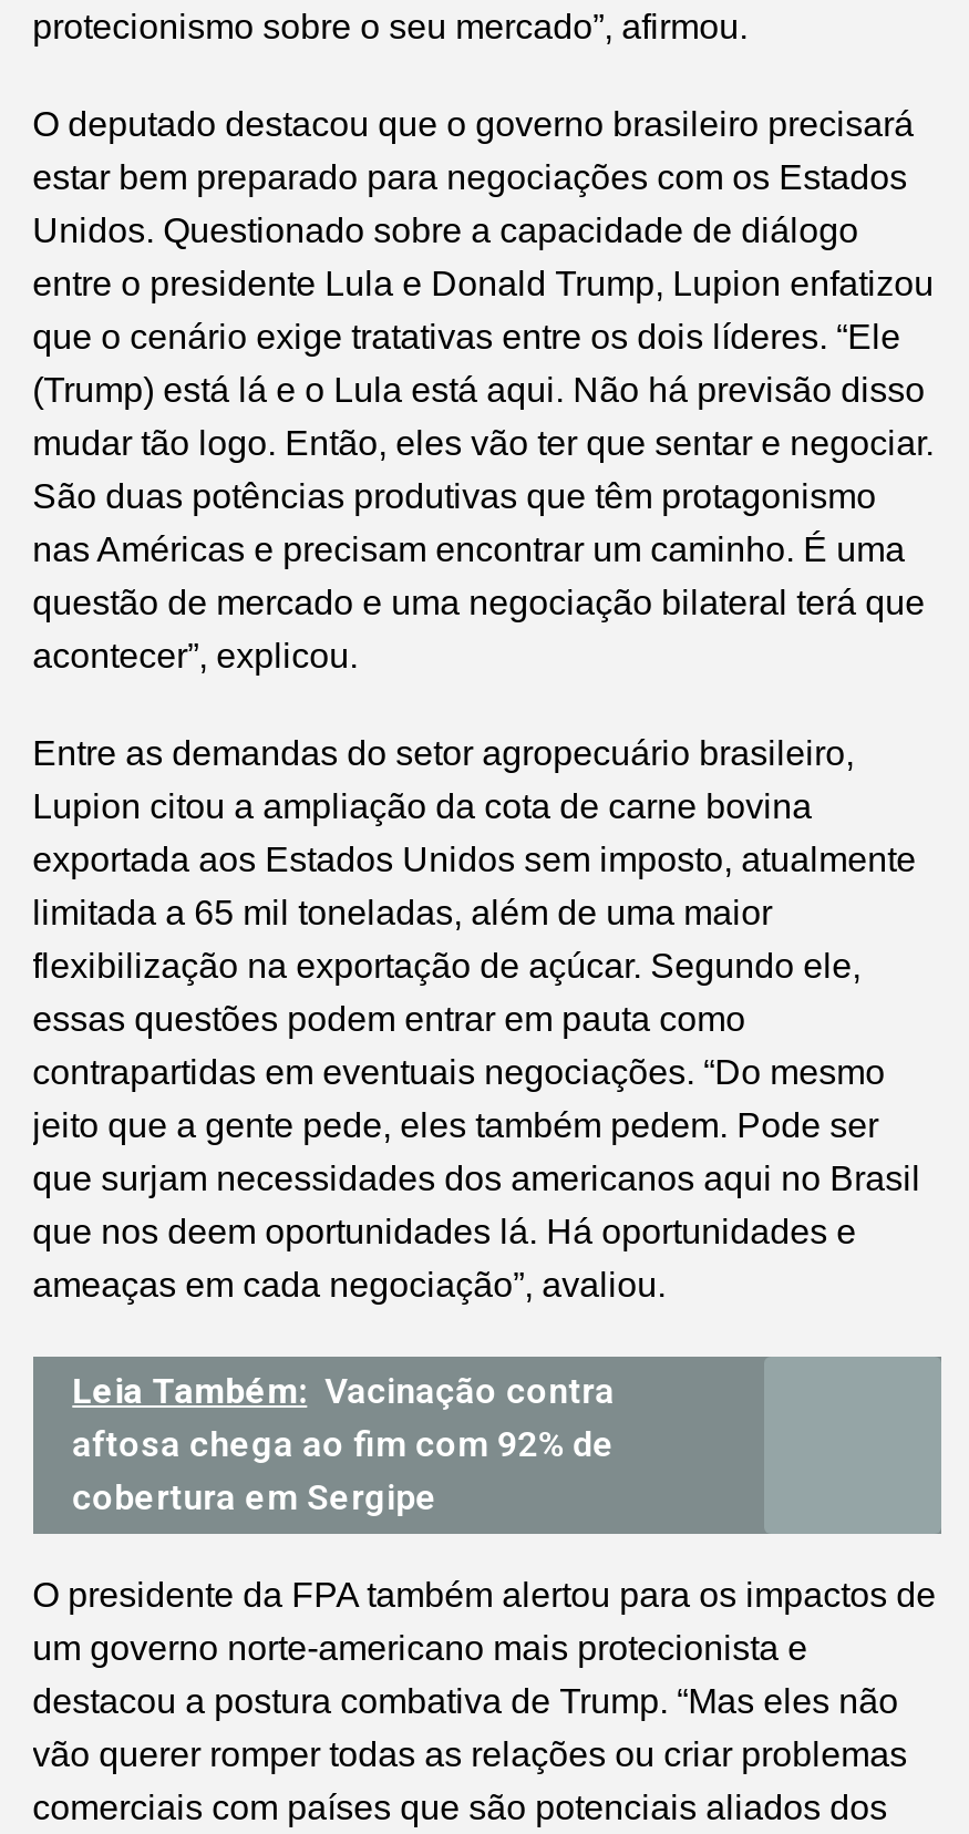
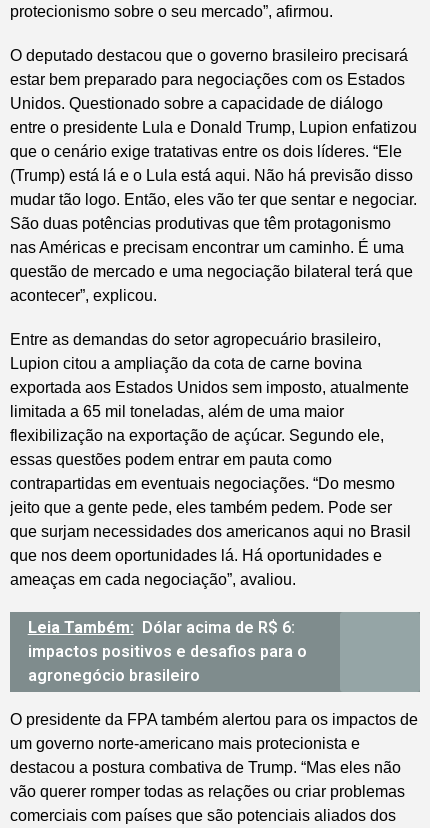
[72,1369,615,1518] Leia Também: Vacinação contra | aftosa chega ao fim com 92% de | cobertura em Sergipe -> [28,618,307,685] Leia Também: Dólar acima de R$ 6: | impactos positivos e desafios para o | agronegócio brasileiro

